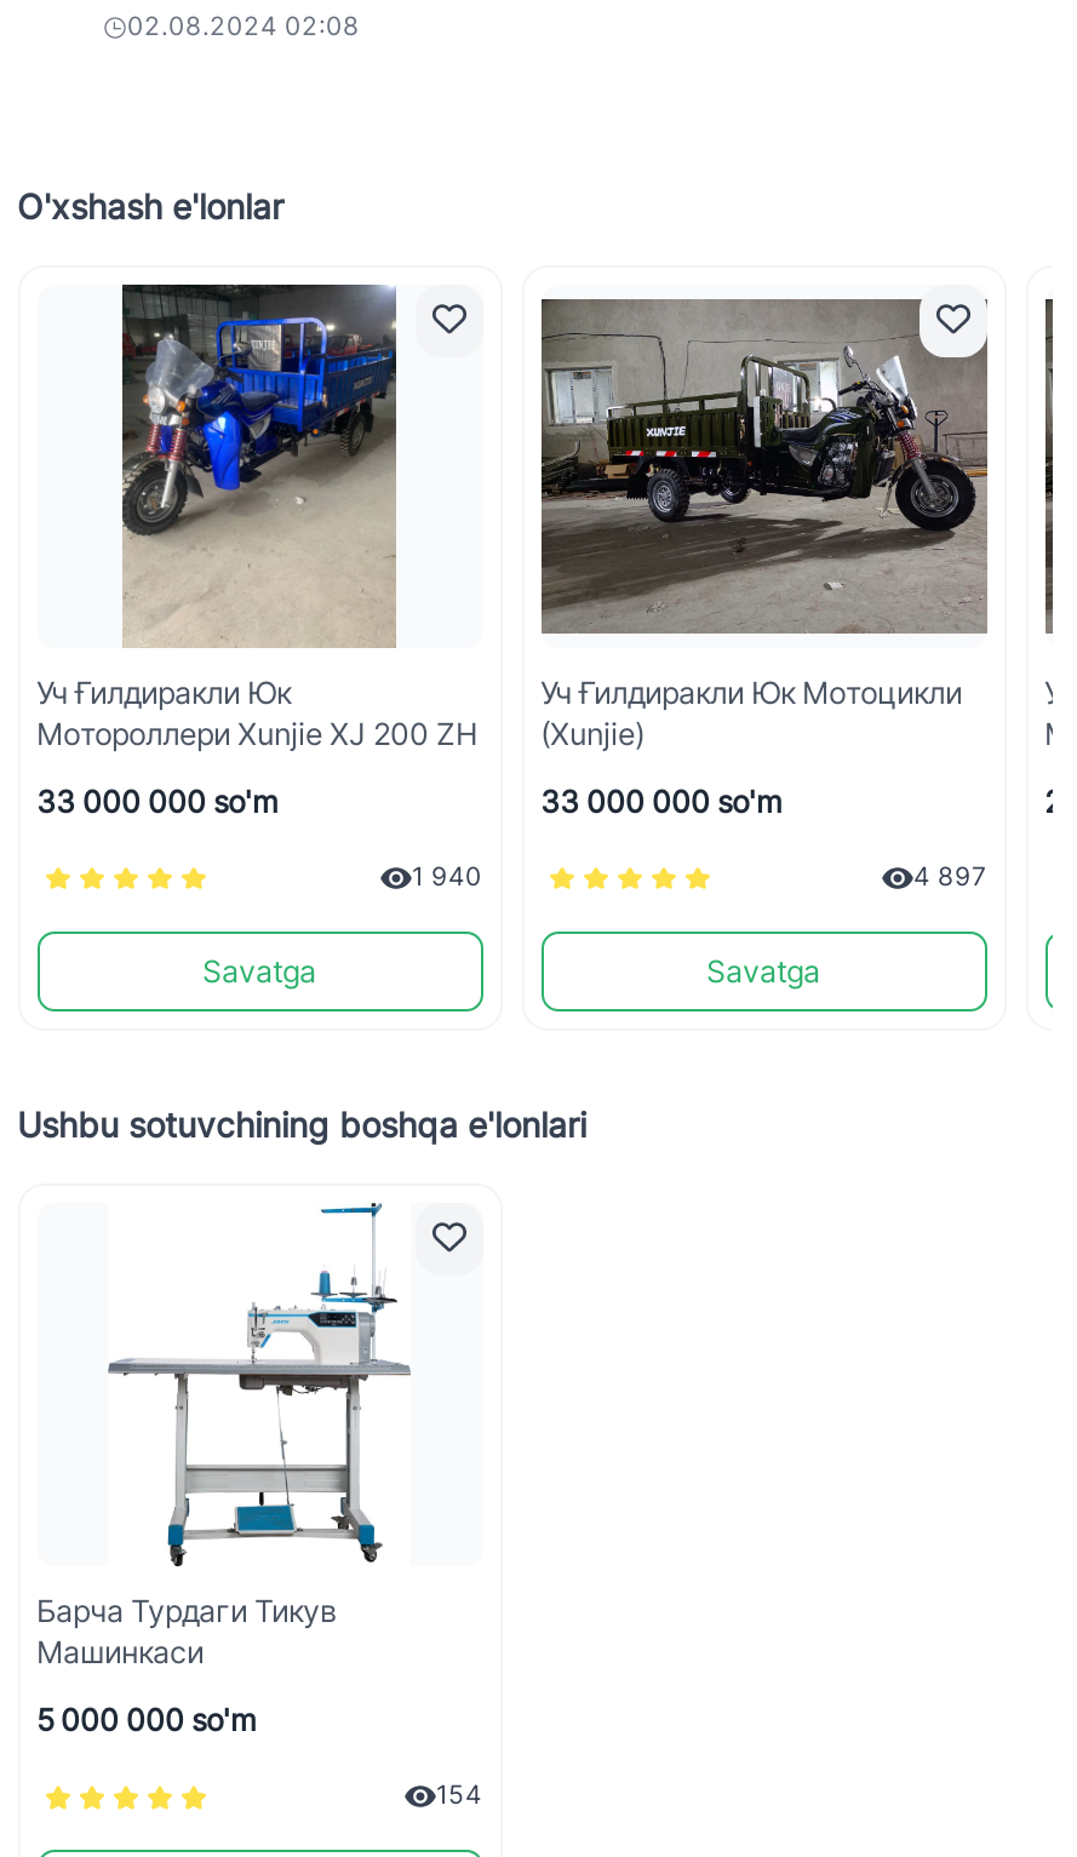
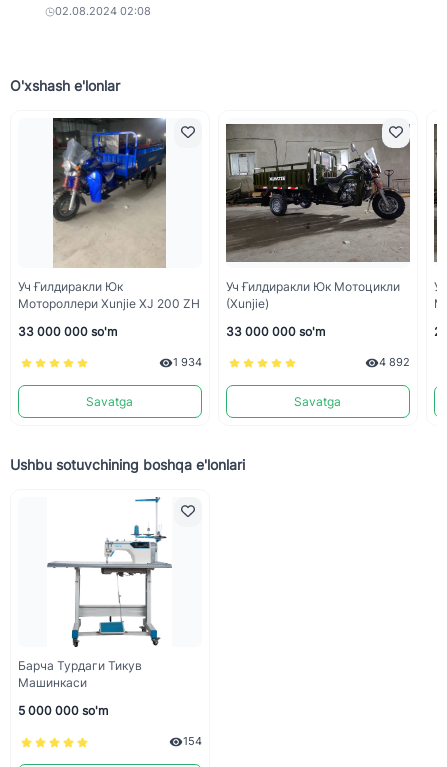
[412,862,482,893] 1 940 -> [172,356,201,369] 1 934
[913,862,986,893] 4 897 -> [378,356,409,369] 4 892

